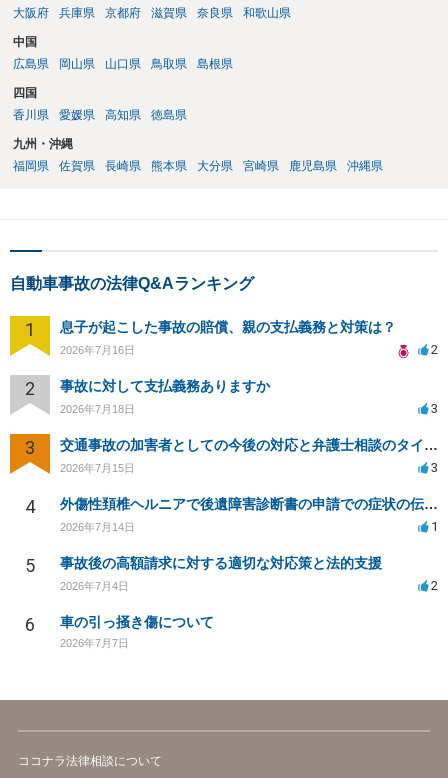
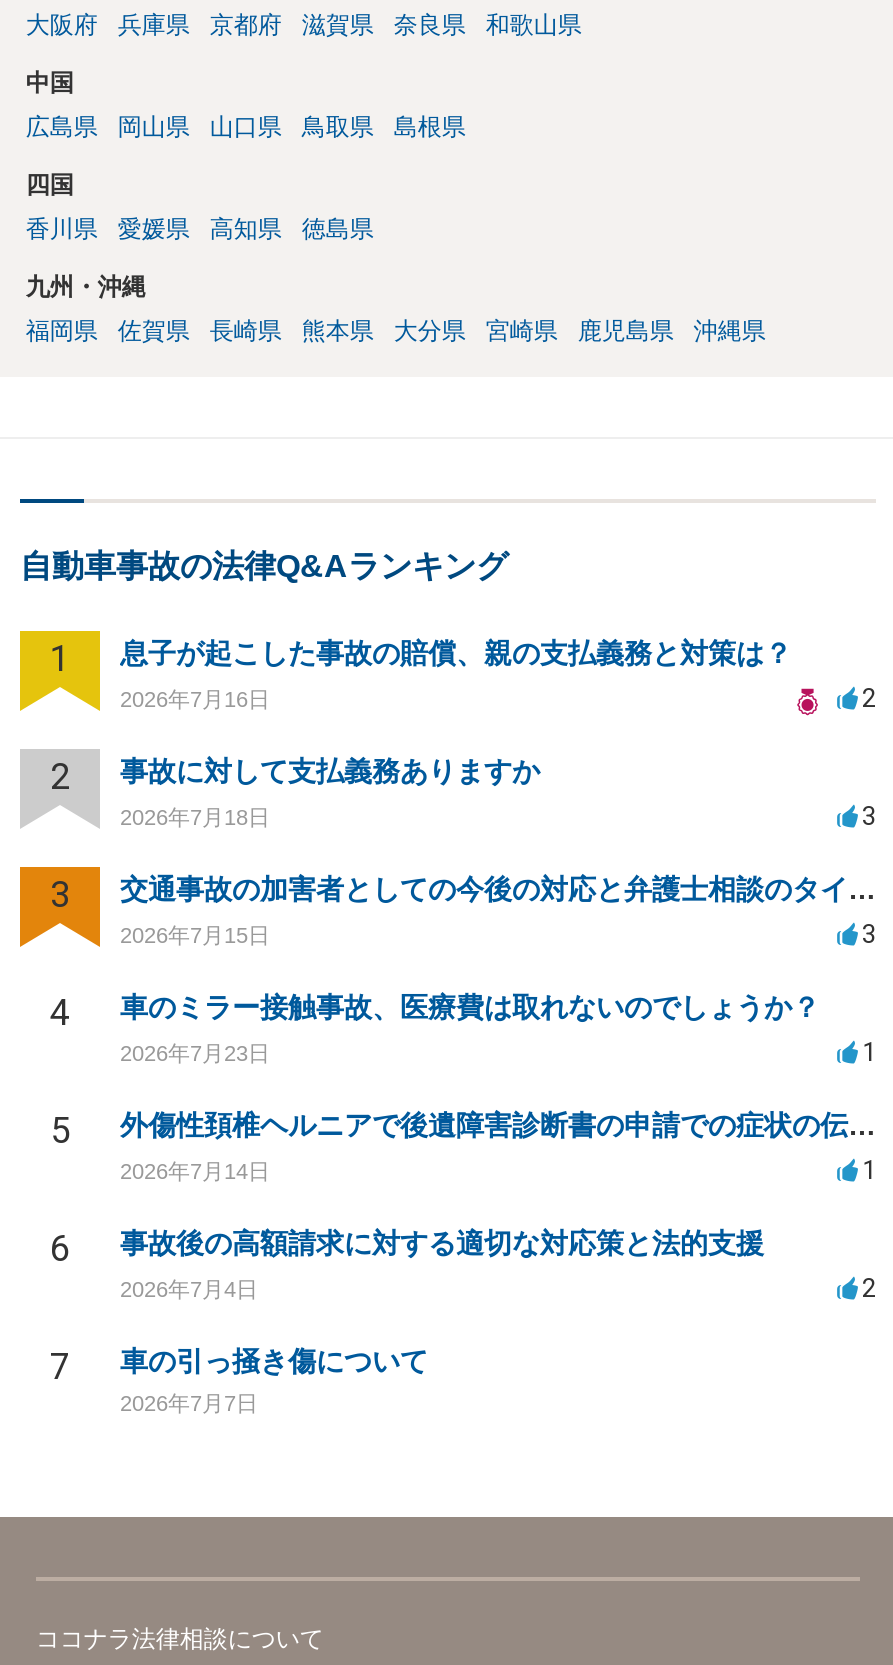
none -> [50,991,876,1151] 車のミラー接触事故、医療費は取れないのでしょうか？ | 2026年7月23日 | 1 | 5
[25,555,382,576] 5 事故後の高額請求に対する適切な対応策と法的支援 -> [50,1227,764,1269] 6 事故後の高額請求に対する適切な対応策と法的支援
[25,614,214,635] 6 車の引っ掻き傷について -> [50,1345,428,1387] 7 車の引っ掻き傷について

